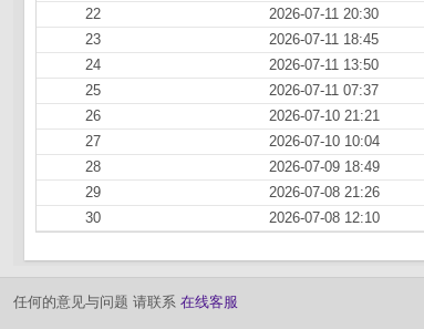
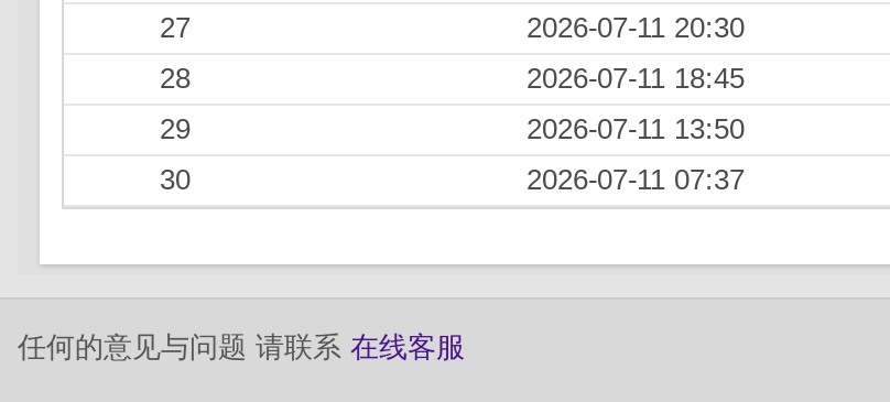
[85,6,100,22] 22 -> [160,11,191,44] 27
[85,31,100,48] 23 -> [160,62,191,95] 28
[85,56,100,73] 24 -> [160,112,191,145] 29
[85,82,100,99] 25 -> [160,163,191,196] 30
[85,107,379,226] 26 | 2026-07-10 21:21 | 27 | 2026-07-10 10:04 | 28 | 2026-07-09 18:49 | 29 | 2026-07-08 21:26 | 30 | 2026-07-08 12:10 -> none

